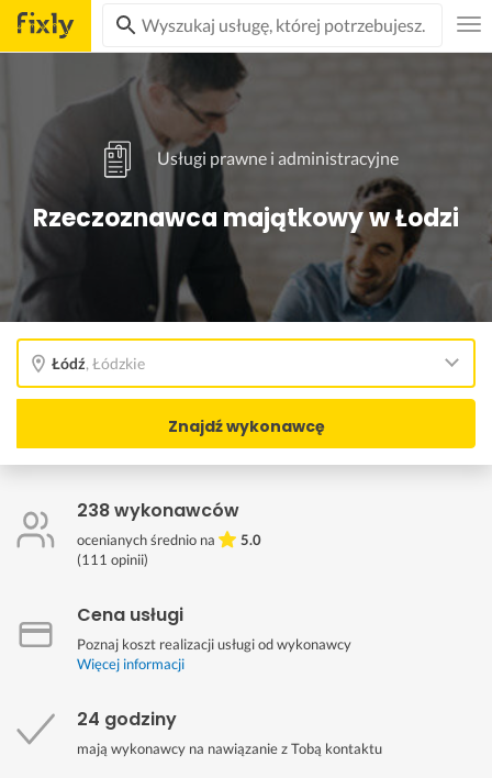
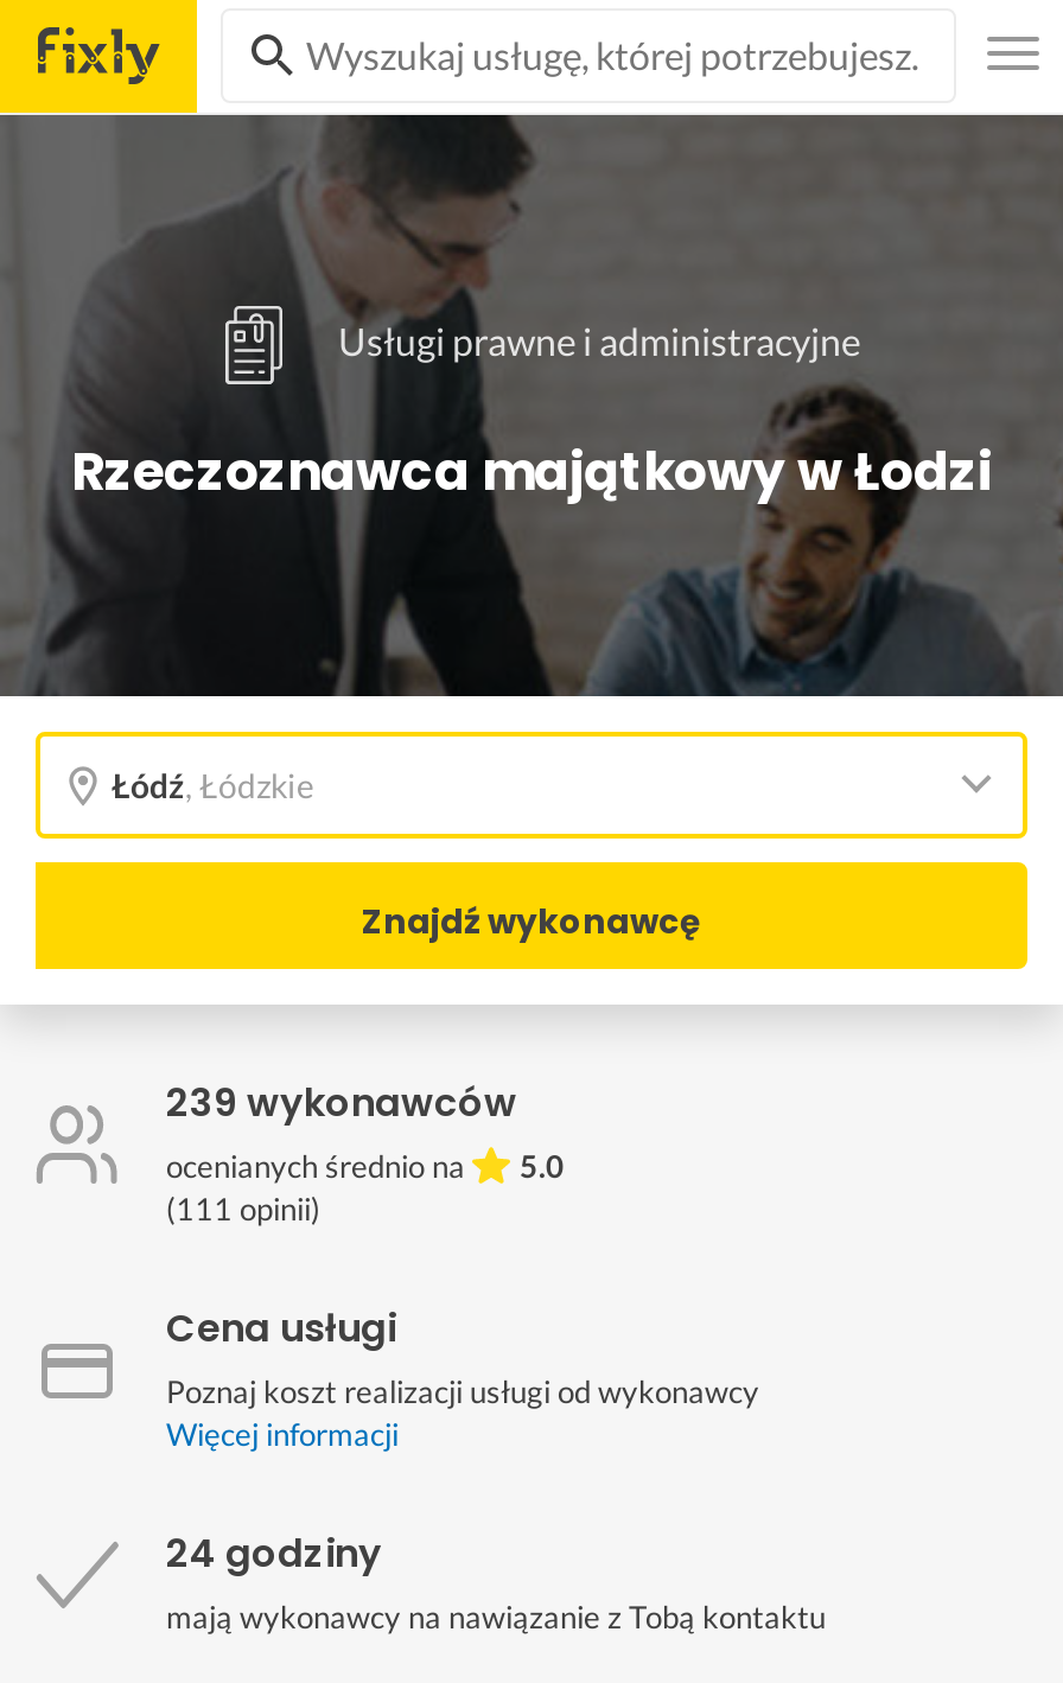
[77,498,239,523] 238 wykonawców -> [166,1076,517,1130] 239 wykonawców

